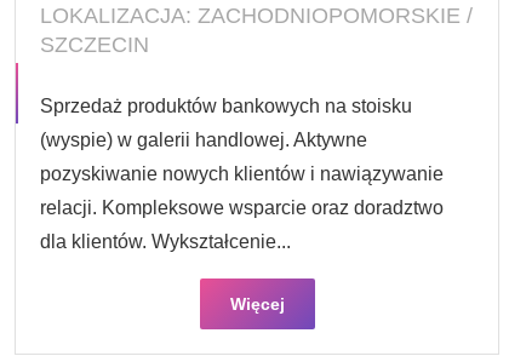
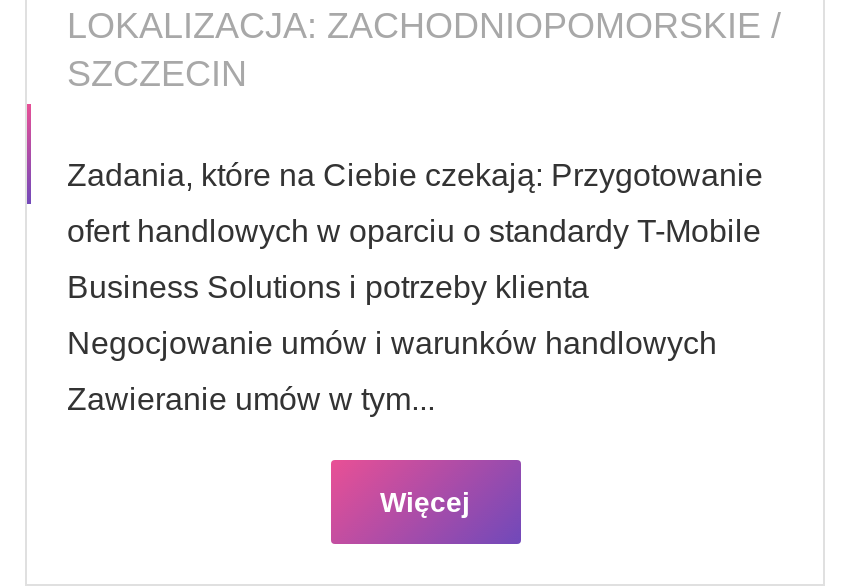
[40,96,412,116] Sprzedaż produktów bankowych na stoisku -> [67,158,763,192] Zadania, które na Ciebie czekają: Przygotowanie
[40,130,367,150] (wyspie) w galerii handlowej. Aktywne -> [67,214,761,248] ofert handlowych w oparciu o standardy T-Mobile
[40,163,444,184] pozyskiwanie nowych klientów i nawiązywanie -> [67,270,589,304] Business Solutions i potrzeby klienta
[40,197,444,218] relacji. Kompleksowe wsparcie oraz doradztwo -> [67,326,717,360] Negocjowanie umów i warunków handlowych
[40,231,291,252] dla klientów. Wykształcenie... -> [67,382,435,416] Zawieranie umów w tym...

